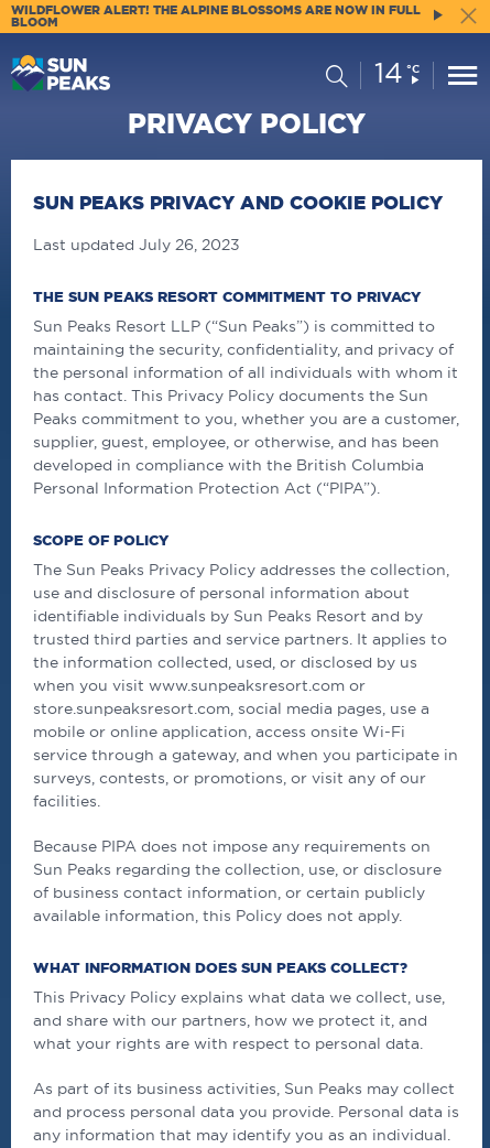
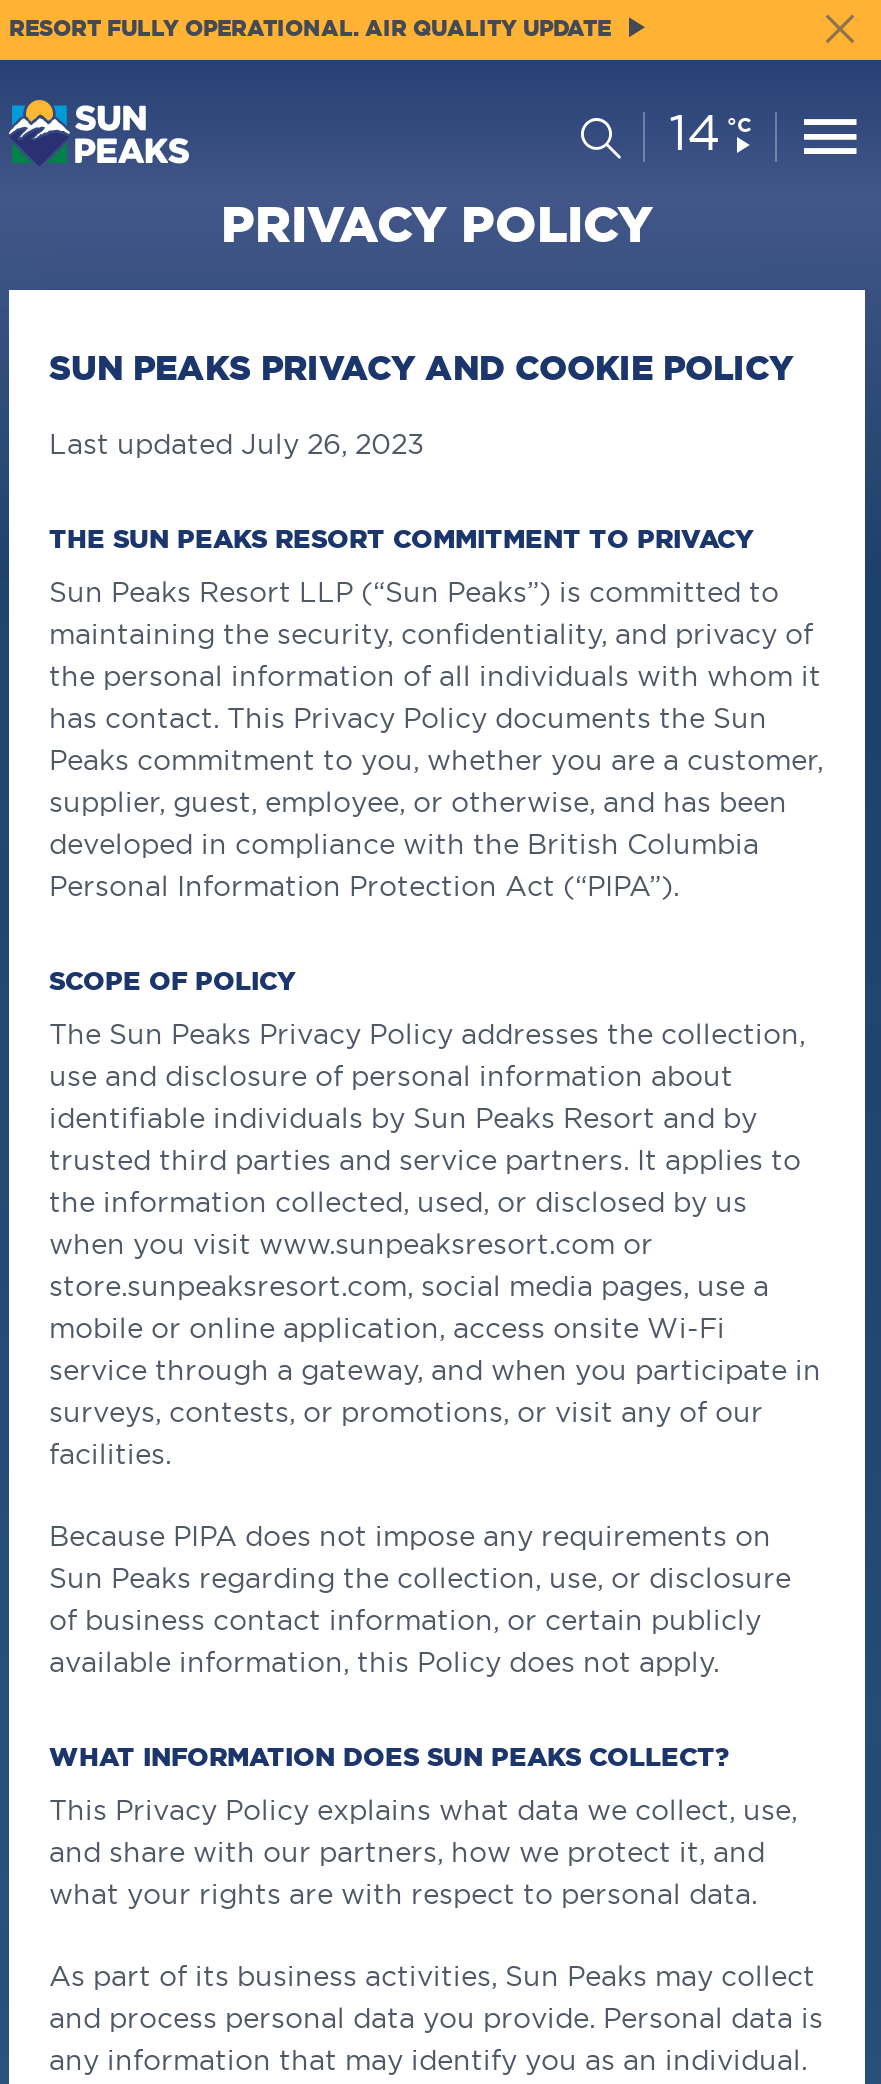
[11,3,421,29] WILDFLOWER ALERT! THE ALPINE BLOSSOMS ARE NOW IN FULL | BLOOM -> [9,16,611,40] RESORT FULLY OPERATIONAL. AIR QUALITY UPDATE

